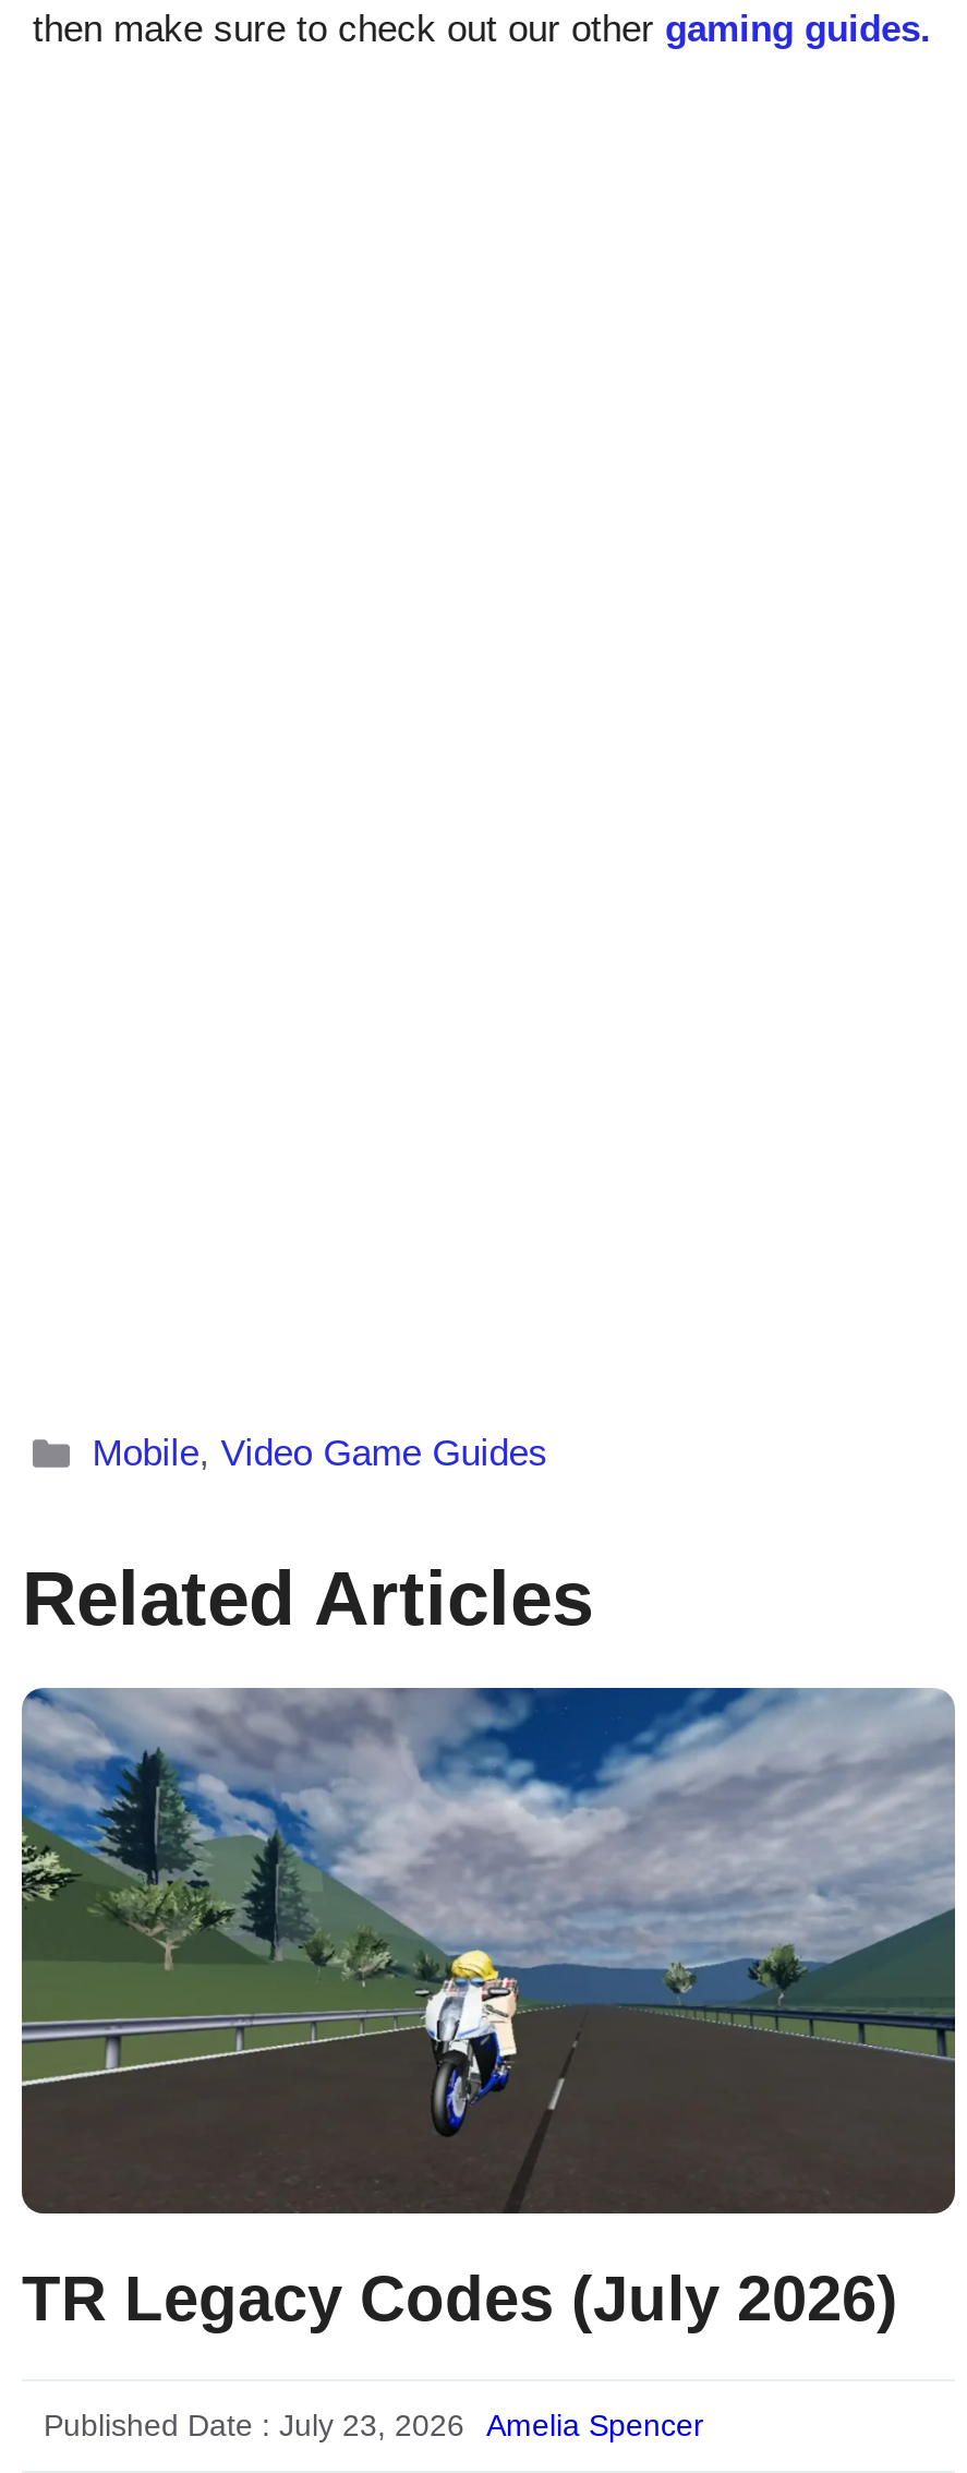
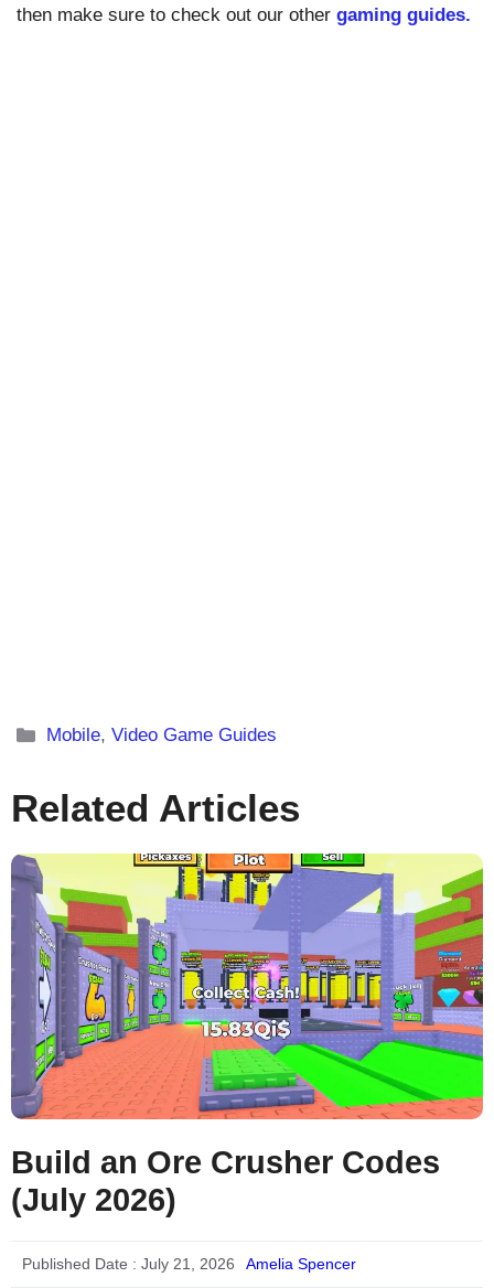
[20,1686,957,2334] [image] | TR Legacy Codes (July 2026) -> [10,852,484,1218] [image] | Build an Ore Crusher Codes | (July 2026)
[44,2408,464,2443] Published Date : July 23, 2026 -> [22,1255,235,1273] Published Date : July 21, 2026

